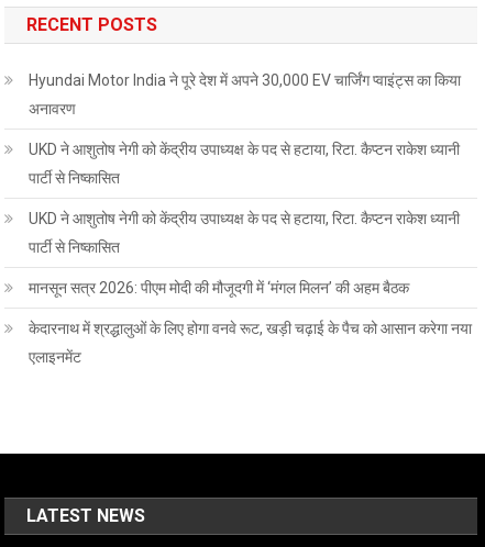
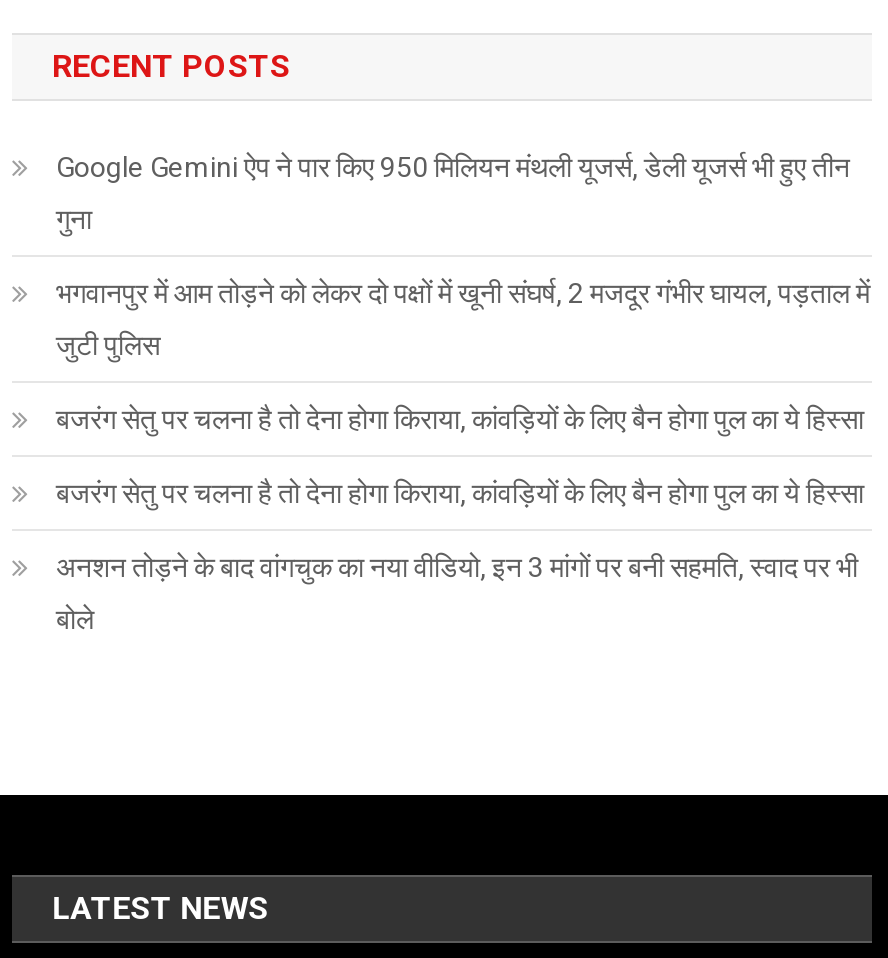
[29,72,472,366] Hyundai Motor India ने पूरे देश में अपने 30,000 EV चार्जिंग प्वाइंट्स का किया | अनावरण | UKD ने आशुतोष नेगी को केंद्रीय उपाध्यक्ष के पद से हटाया, रिटा. कैप्टन राकेश ध्यानी | पार्टी से निष्कासित | UKD ने आशुतोष नेगी को केंद्रीय उपाध्यक्ष के पद से हटाया, रिटा. कैप्टन राकेश ध्यानी | पार्टी से निष्कासित | मानसून सत्र 2026: पीएम मोदी की मौजूदगी में ‘मंगल मिलन’ की अहम बैठक | केदारनाथ में श्रद्धालुओं के लिए होगा वनवे रूट, खड़ी चढ़ाई के पैच को आसान करेगा नया | एलाइनमेंट -> [56,151,870,635] Google Gemini ऐप ने पार किए 950 मिलियन मंथली यूजर्स, डेली यूजर्स भी हुए तीन | गुना | भगवानपुर में आम तोड़ने को लेकर दो पक्षों में खूनी संघर्ष, 2 मजदूर गंभीर घायल, पड़ताल में | जुटी पुलिस | बजरंग सेतु पर चलना है तो देना होगा किराया, कांवड़ियों के लिए बैन होगा पुल का ये हिस्सा | बजरंग सेतु पर चलना है तो देना होगा किराया, कांवड़ियों के लिए बैन होगा पुल का ये हिस्सा | अनशन तोड़ने के बाद वांगचुक का नया वीडियो, इन 3 मांगों पर बनी सहमति, स्वाद पर भी | बोले

